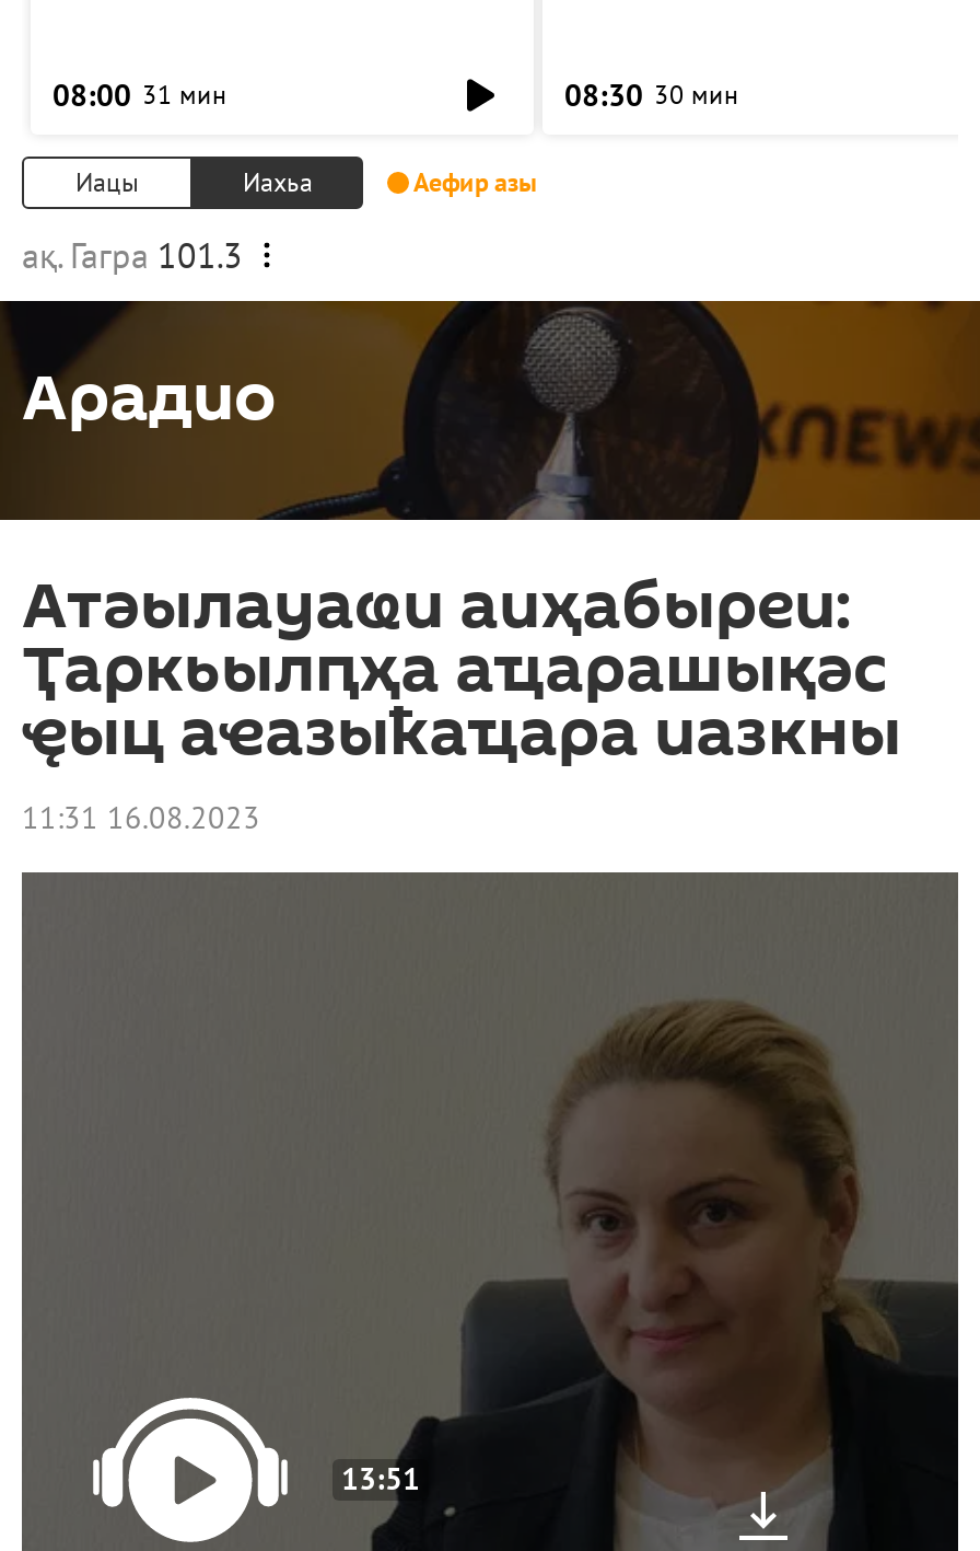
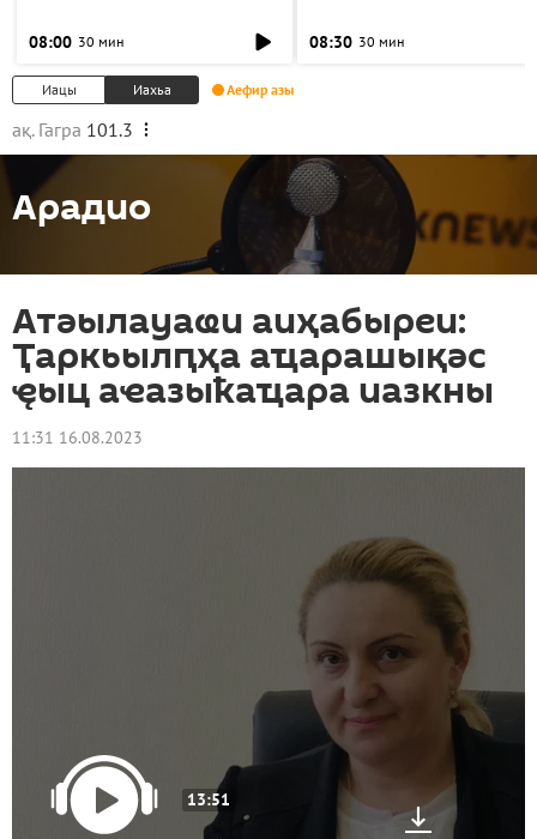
[52,76,225,115] 08:00 31 мин -> [29,31,123,53] 08:00 30 мин

